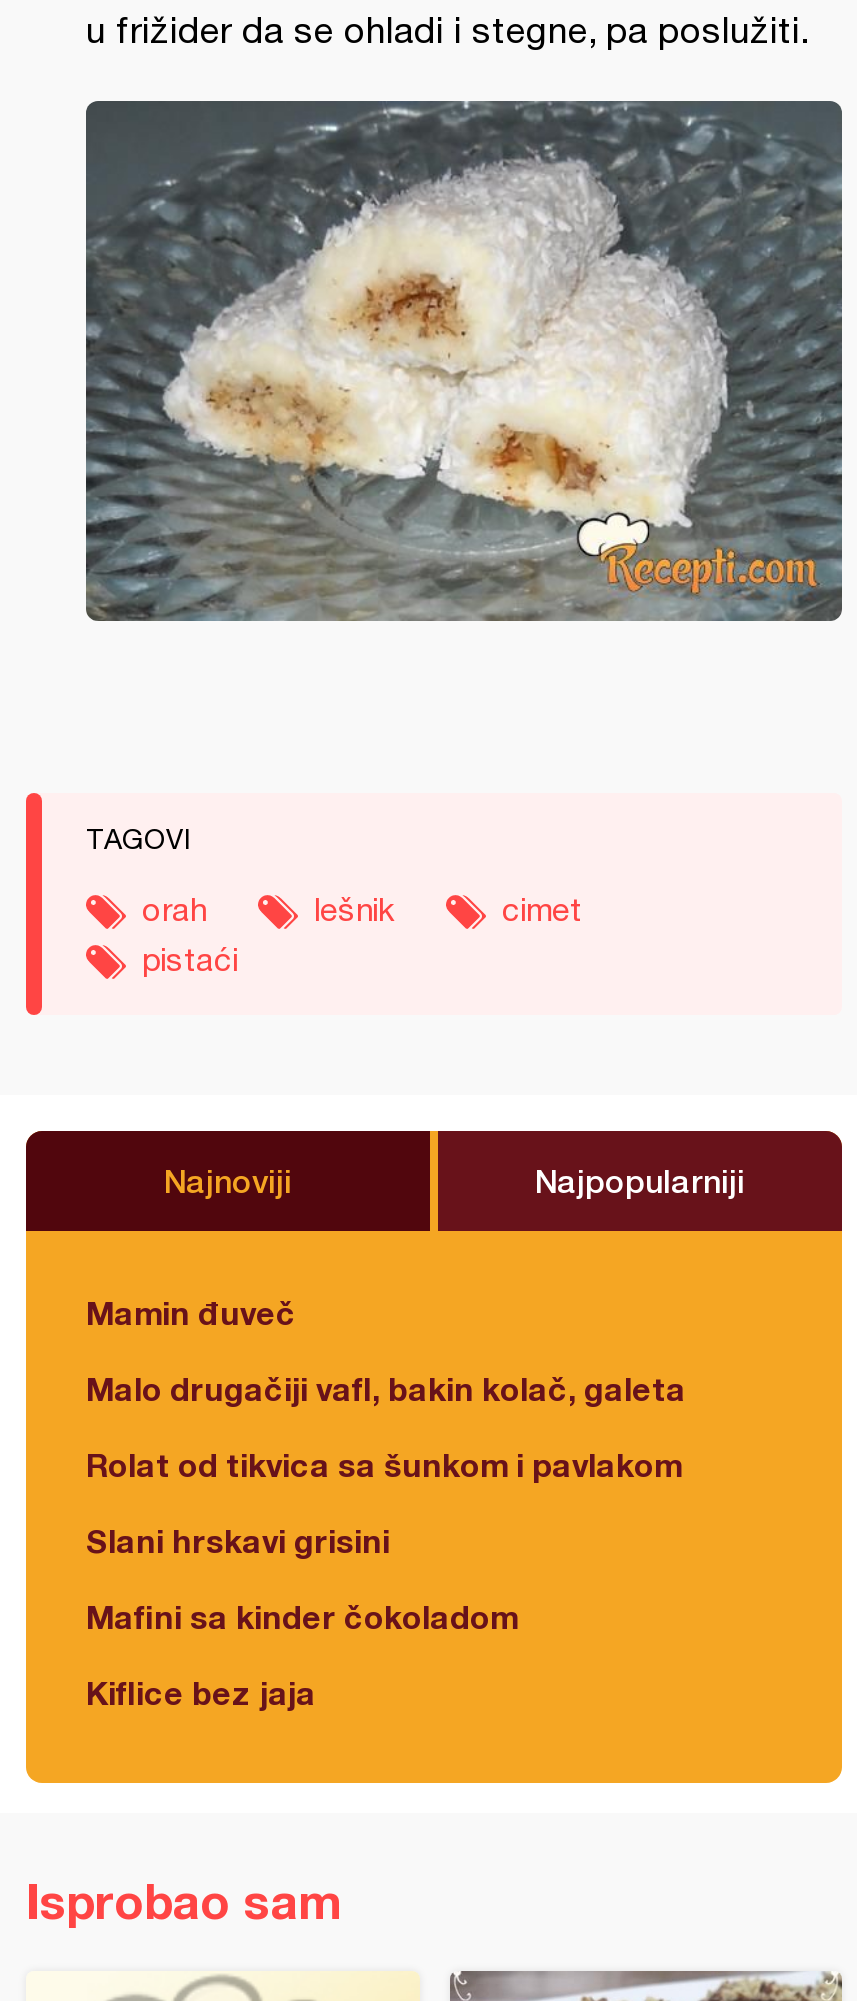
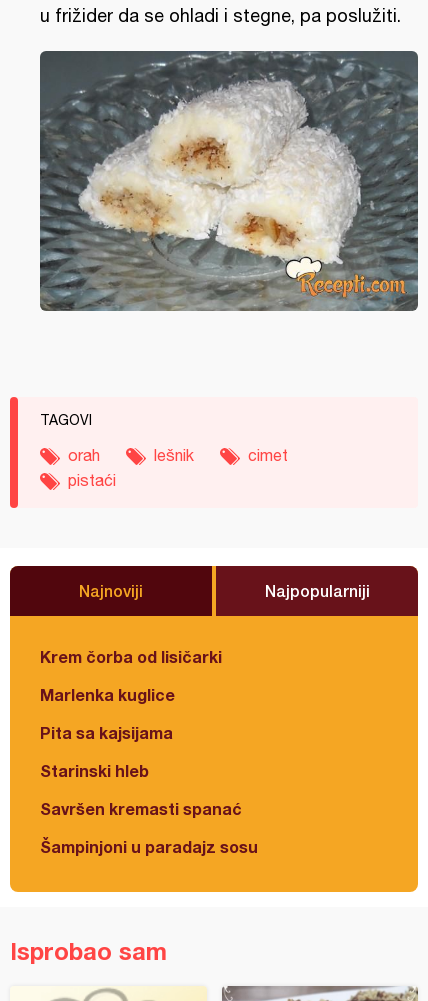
[86,1293,296,1331] Mamin đuveč -> [40,647,222,666] Krem čorba od lisičarki
[86,1369,686,1407] Malo drugačiji vafl, bakin kolač, galeta -> [40,685,175,704] Marlenka kuglice
[86,1445,682,1483] Rolat od tikvica sa šunkom i pavlakom -> [40,723,173,742] Pita sa kajsijama
[86,1521,390,1559] Slani hrskavi grisini -> [40,761,149,780] Starinski hleb
[86,1597,518,1635] Mafini sa kinder čokoladom -> [40,799,242,818] Savršen kremasti spanać
[86,1673,316,1711] Kiflice bez jaja -> [40,837,258,856] Šampinjoni u paradajz sosu

